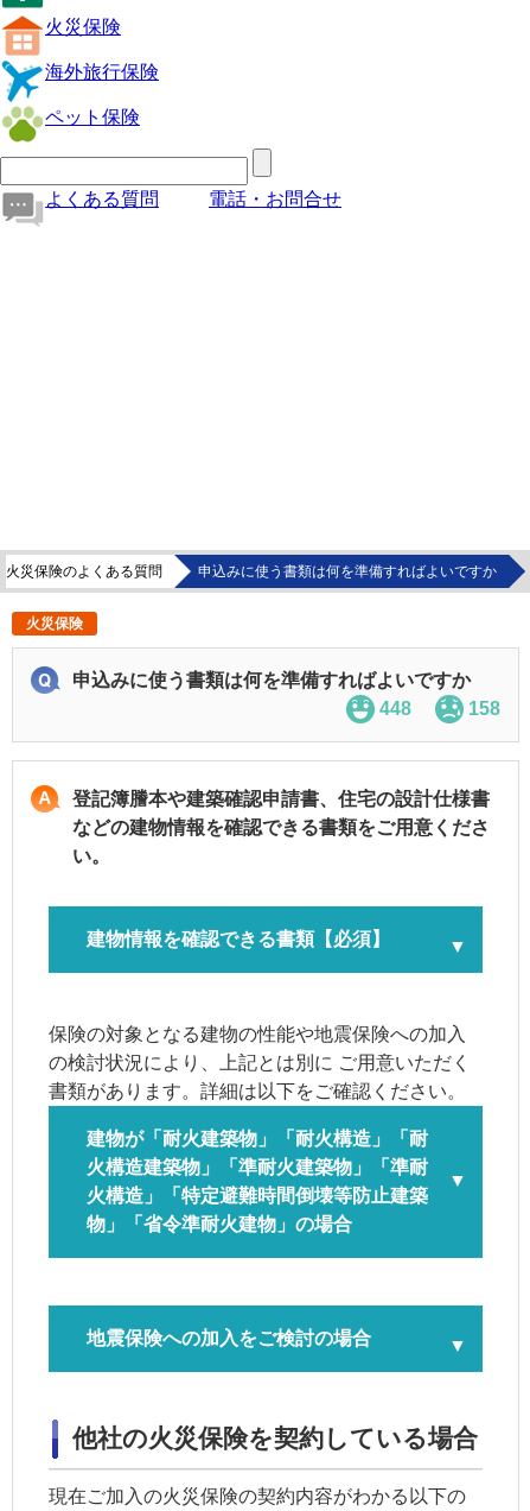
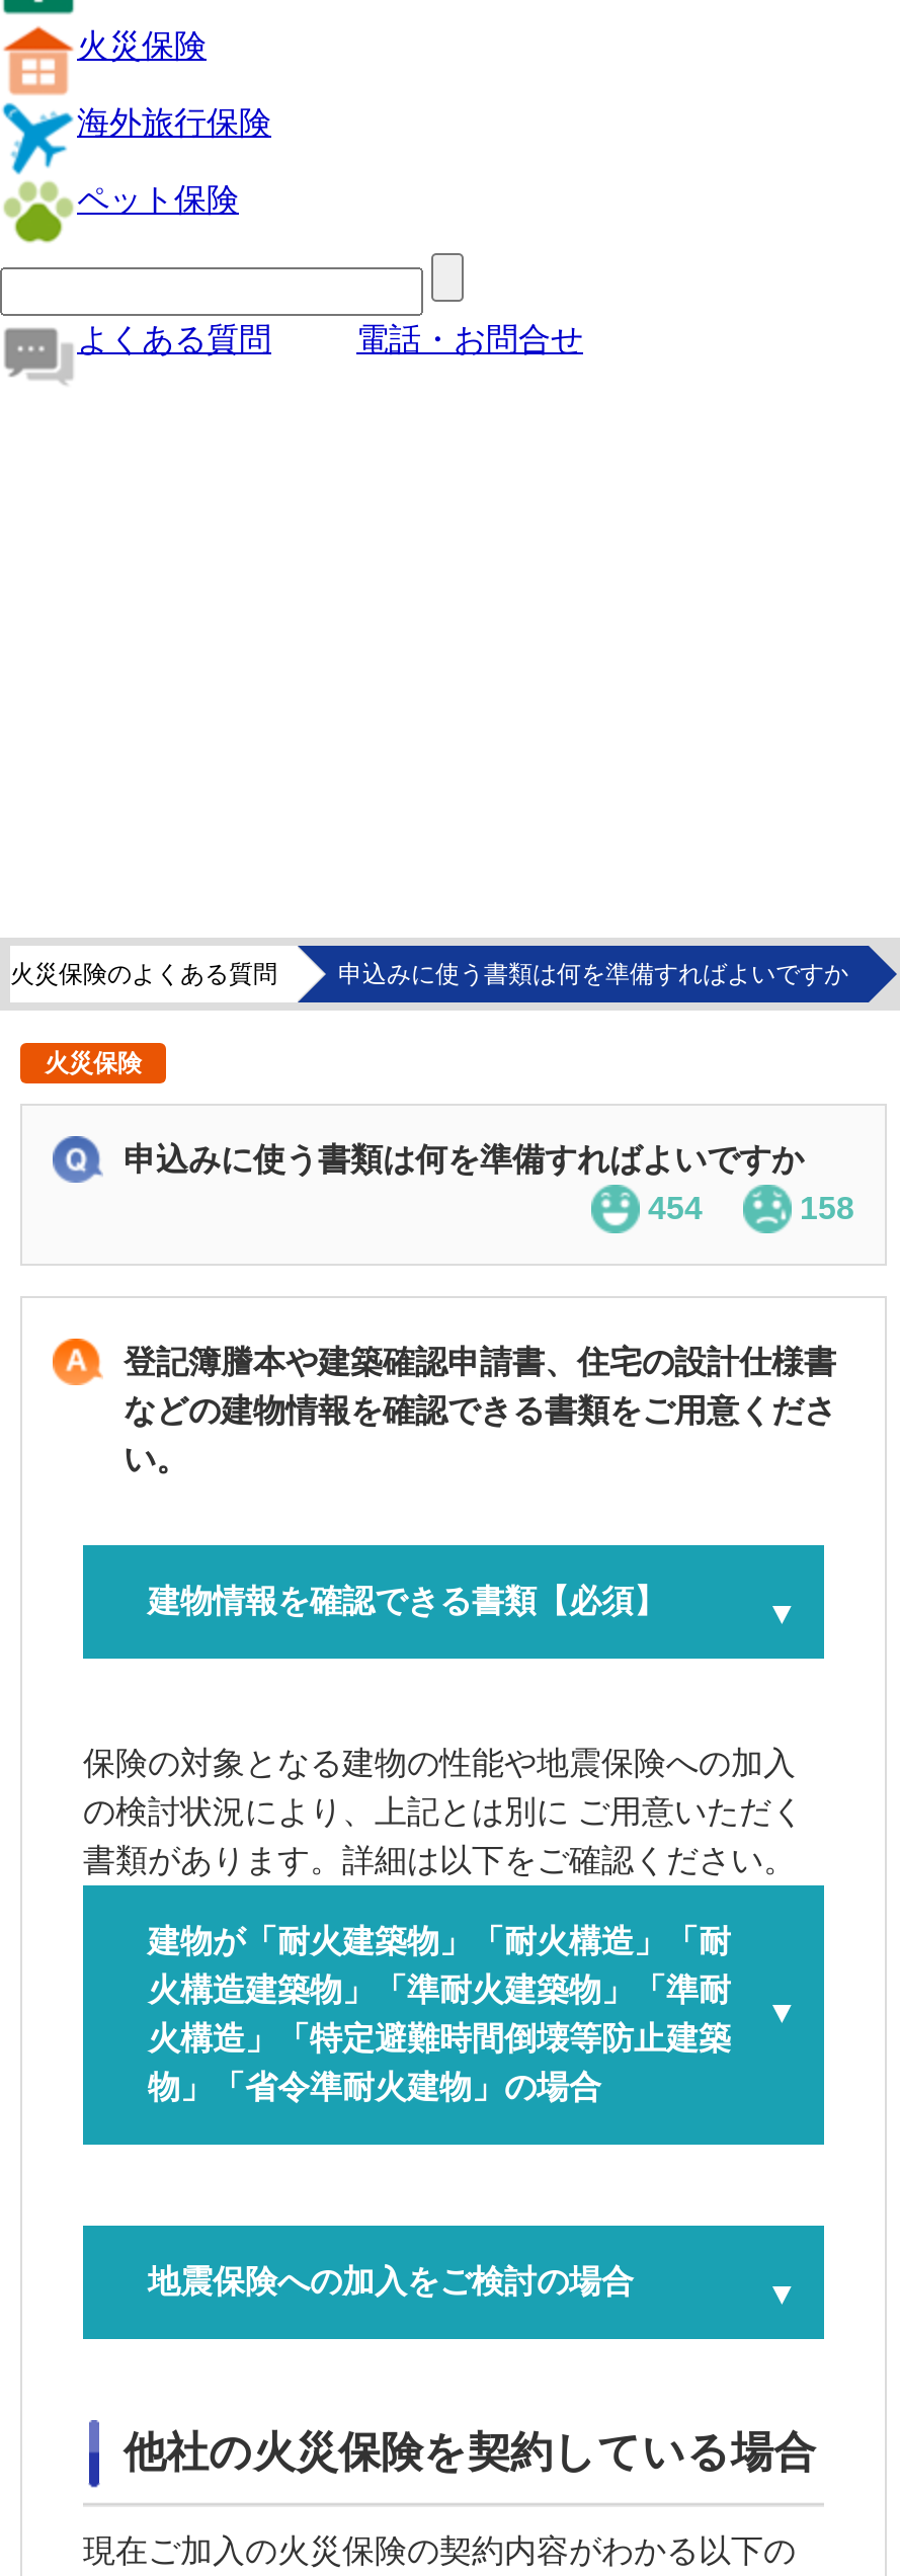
[379,698,411,719] 448 -> [648,1191,703,1225] 454

